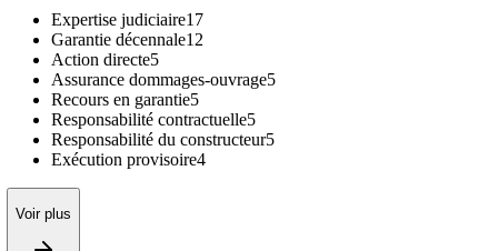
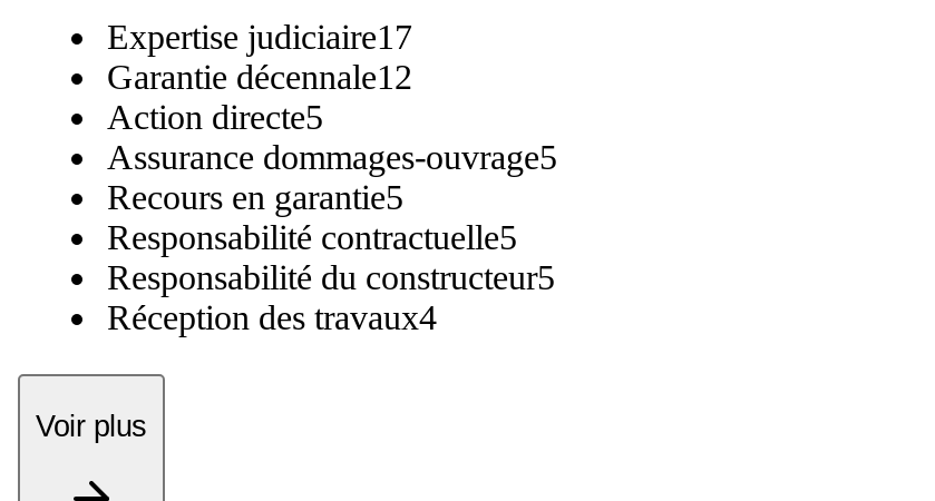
[51,150,206,168] Exécution provisoire4 -> [107,298,437,336] Réception des travaux4

